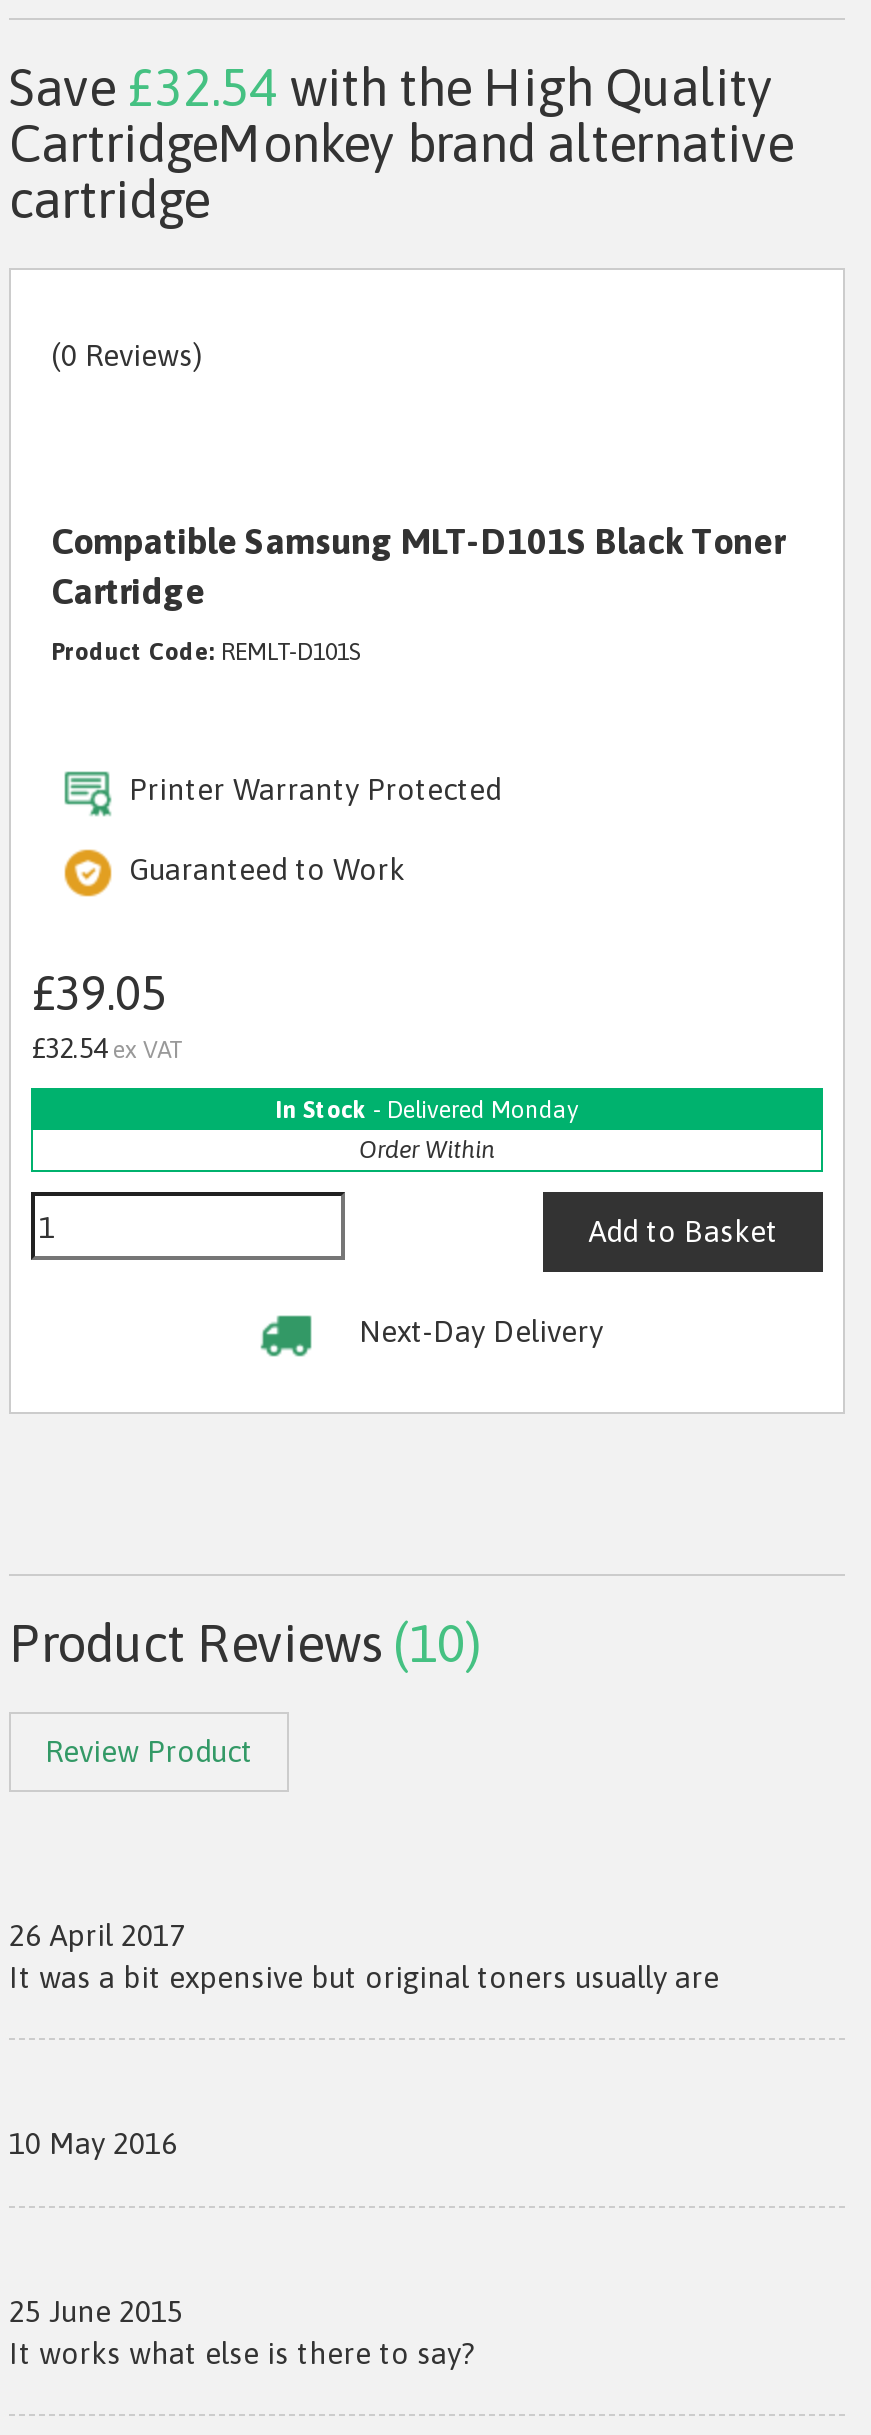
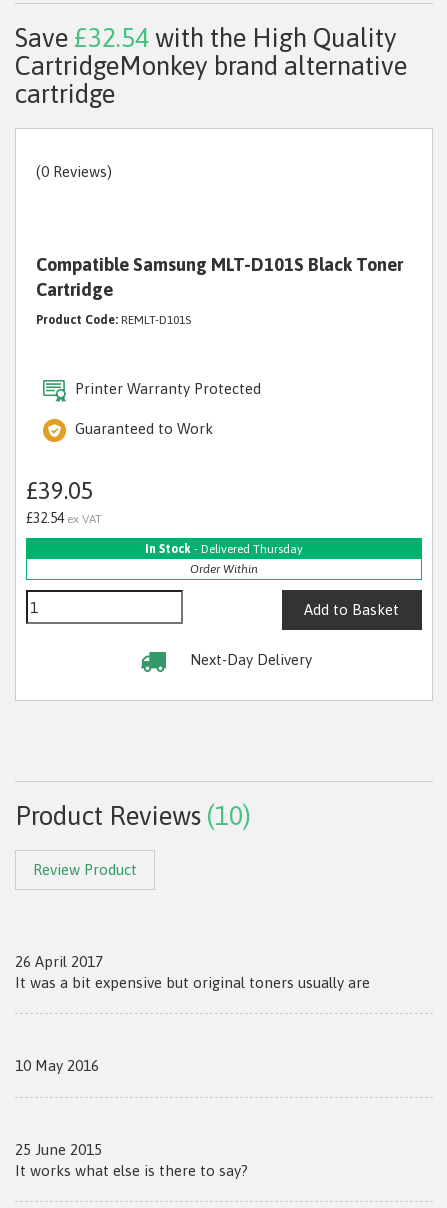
[275,1096,579,1124] In Stock - Delivered Monday -> [145,542,303,556] In Stock - Delivered Thursday

